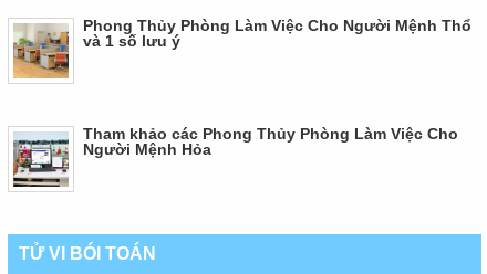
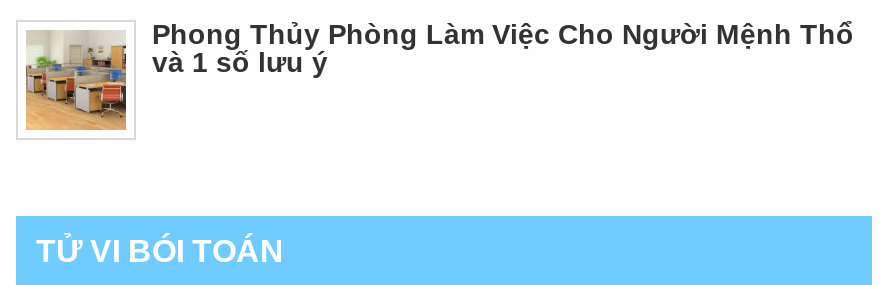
[12,125,458,188] [image] | Tham khảo các Phong Thủy Phòng Làm Việc Cho | Người Mệnh Hỏa -> none

